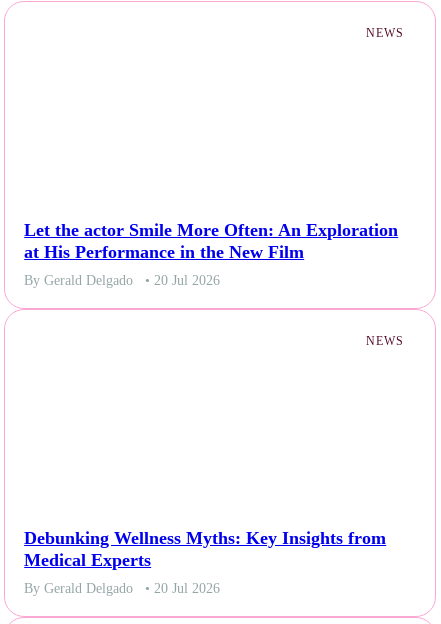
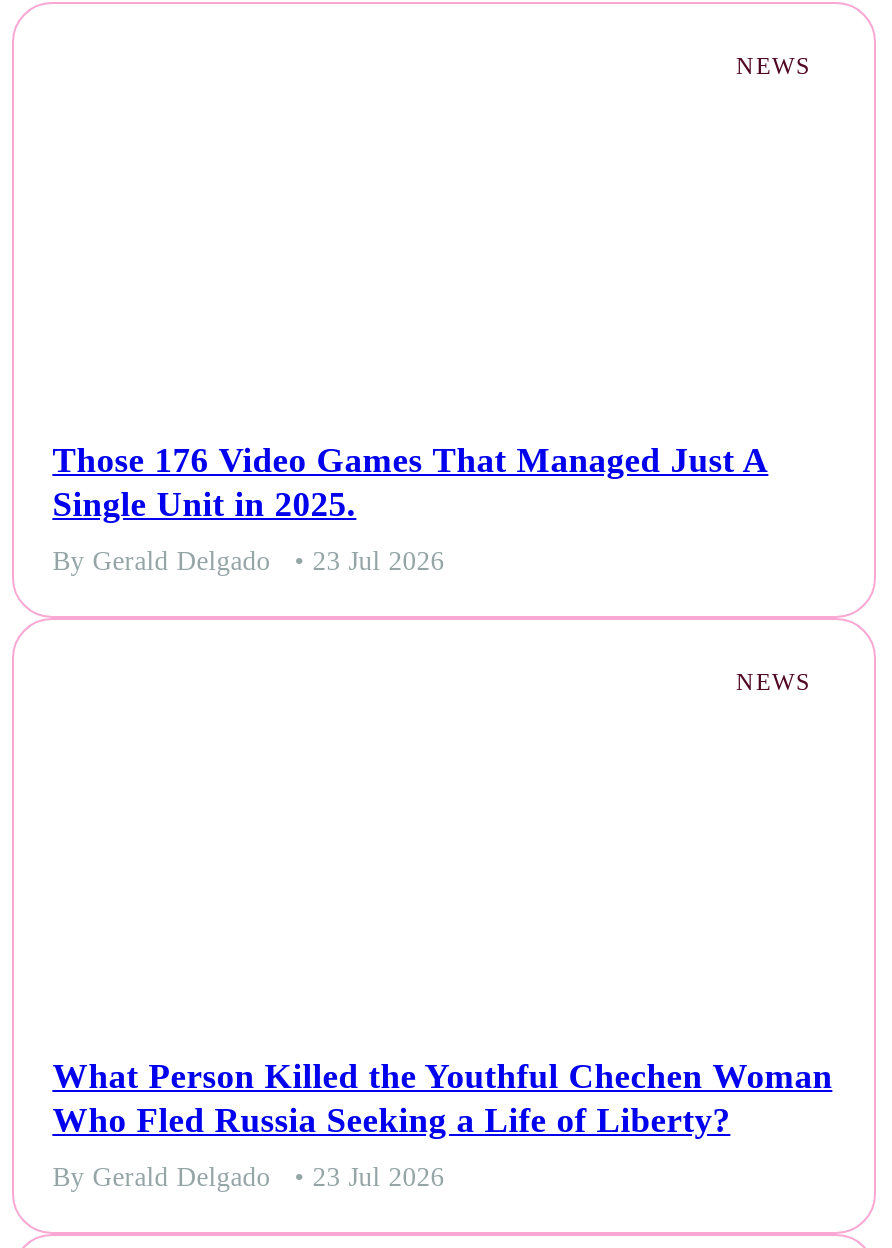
[24,220,398,262] Let the actor Smile More Often: An Exploration | at His Performance in the New Film -> [52,440,768,524] Those 176 Video Games That Managed Just A | Single Unit in 2025.
[24,273,220,288] By Gerald Delgado • 20 Jul 2026 -> [52,546,444,576] By Gerald Delgado • 23 Jul 2026
[24,528,386,570] Debunking Wellness Myths: Key Insights from | Medical Experts -> [52,1056,832,1140] What Person Killed the Youthful Chechen Woman | Who Fled Russia Seeking a Life of Liberty?
[24,581,220,596] By Gerald Delgado • 20 Jul 2026 -> [52,1162,444,1192] By Gerald Delgado • 23 Jul 2026

